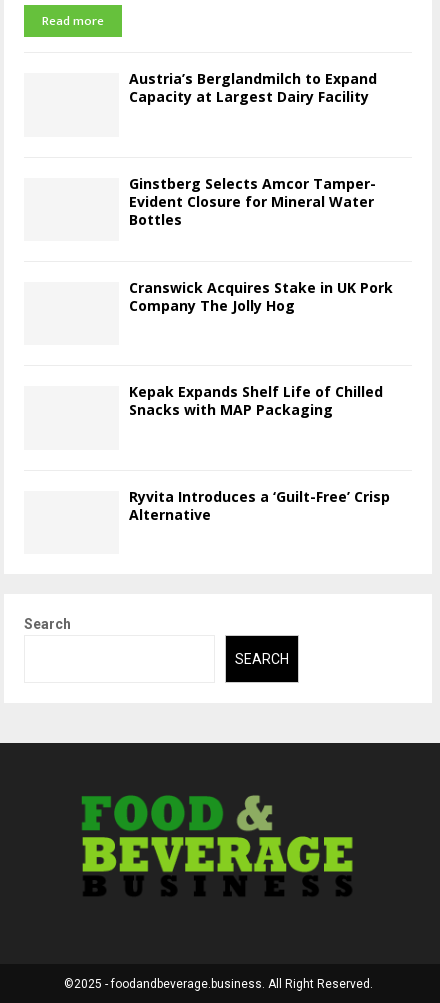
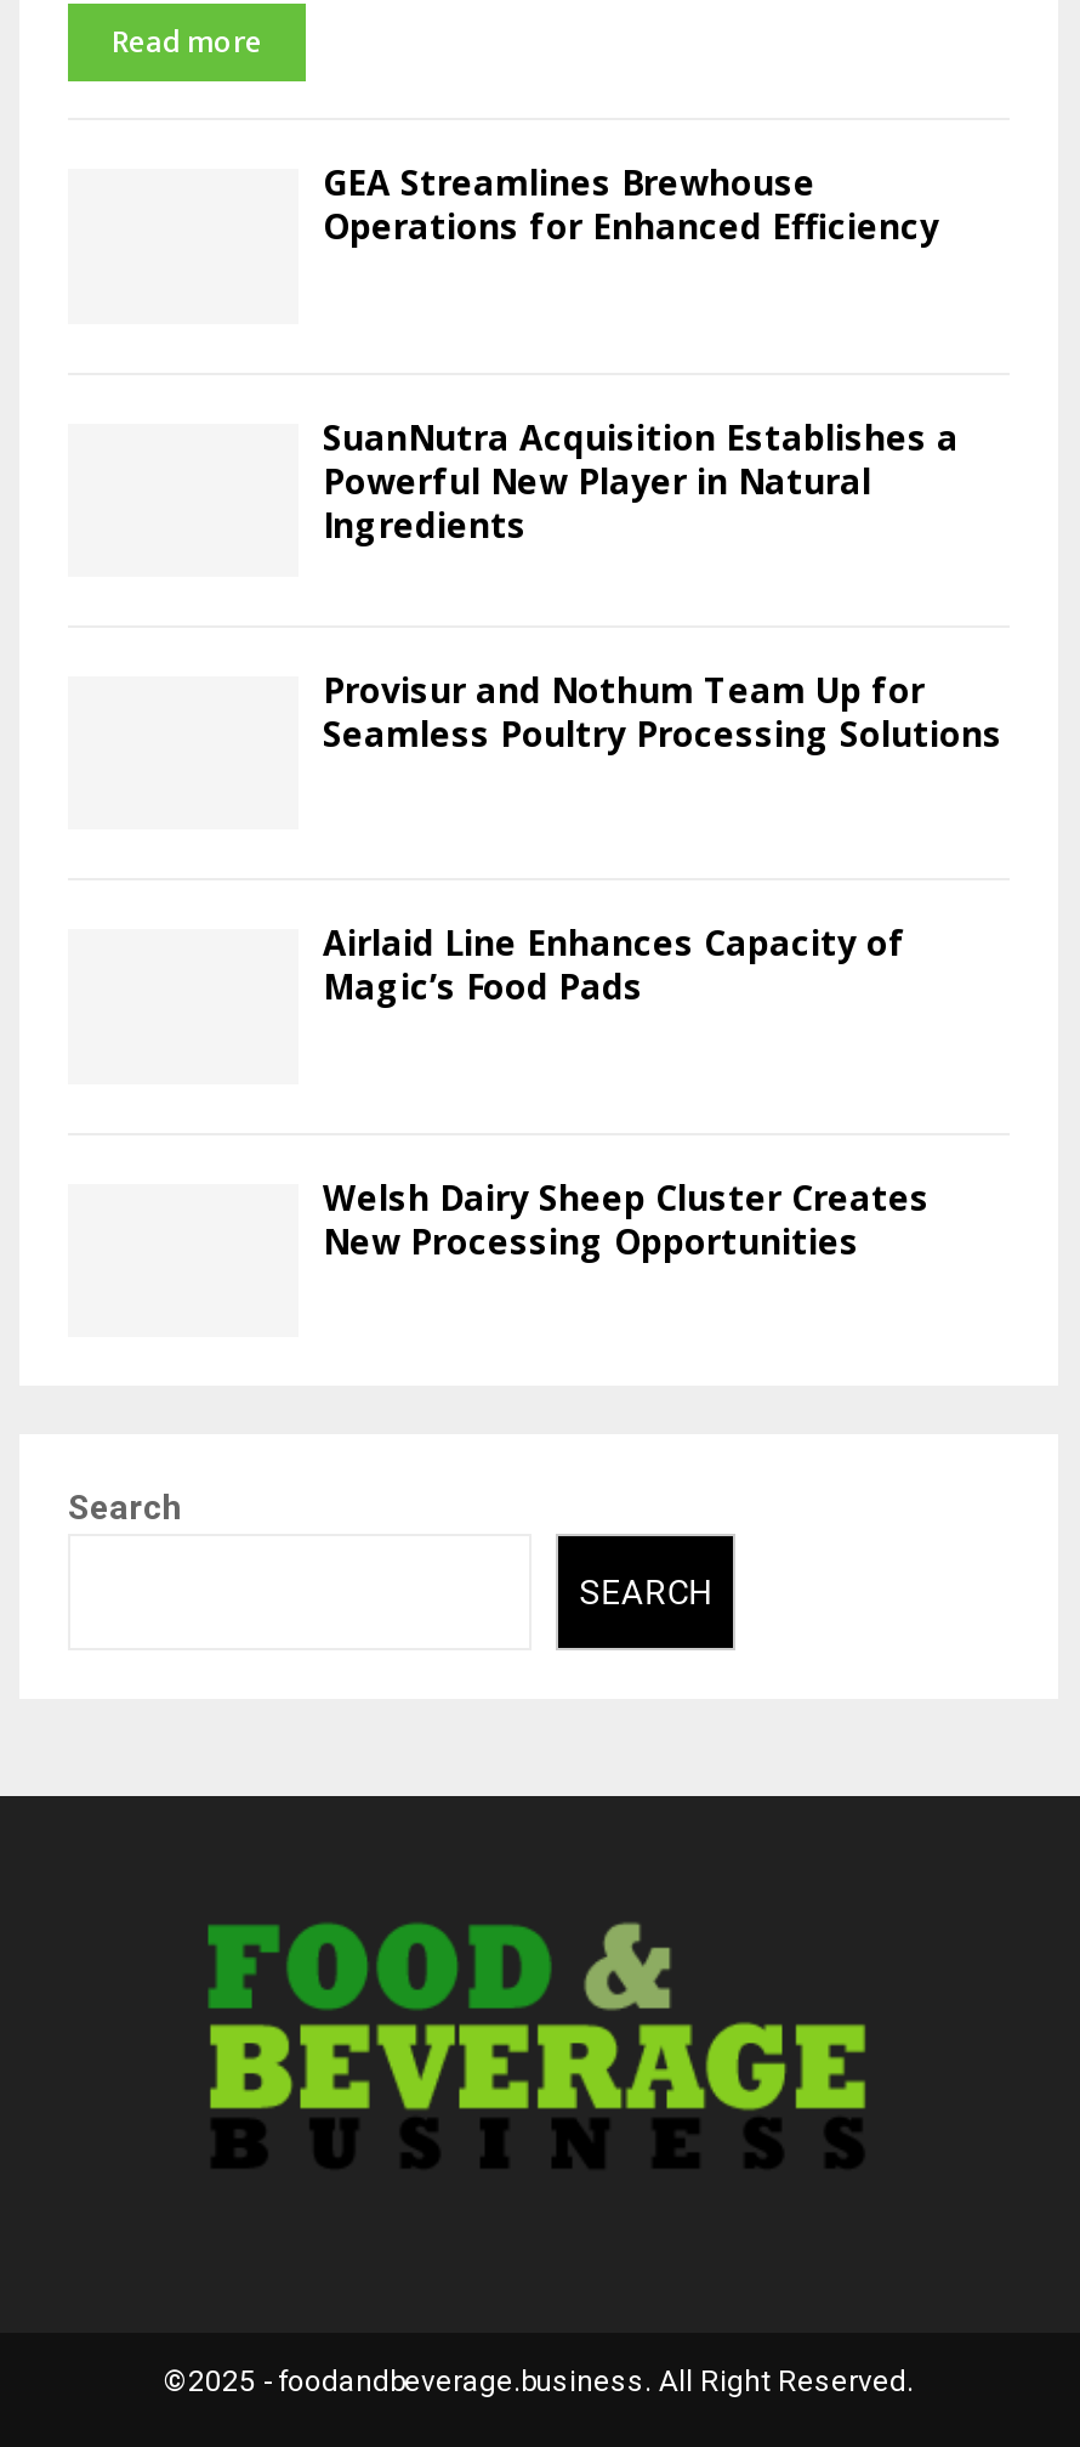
[129,69,377,106] Austria’s Berglandmilch to Expand | Capacity at Largest Dairy Facility -> [323,160,939,249] GEA Streamlines Brewhouse | Operations for Enhanced Efficiency
[129,173,376,228] Ginstberg Selects Amcor Tamper- | Evident Closure for Mineral Water | Bottles -> [323,413,959,546] SuanNutra Acquisition Establishes a | Powerful New Player in Natural | Ingredients
[129,278,393,315] Cranswick Acquires Stake in UK Pork | Company The Jolly Hog -> [323,666,1002,756] Provisur and Nothum Team Up for | Seamless Poultry Processing Solutions
[129,382,383,419] Kepak Expands Shelf Life of Chilled | Snacks with MAP Packaging -> [323,920,905,1010] Airlaid Line Enhances Capacity of | Magic’s Food Pads
[129,486,390,523] Ryvita Introduces a ‘Guilt-Free’ Crisp | Alternative -> [323,1173,930,1263] Welsh Dairy Sheep Cluster Creates | New Processing Opportunities

